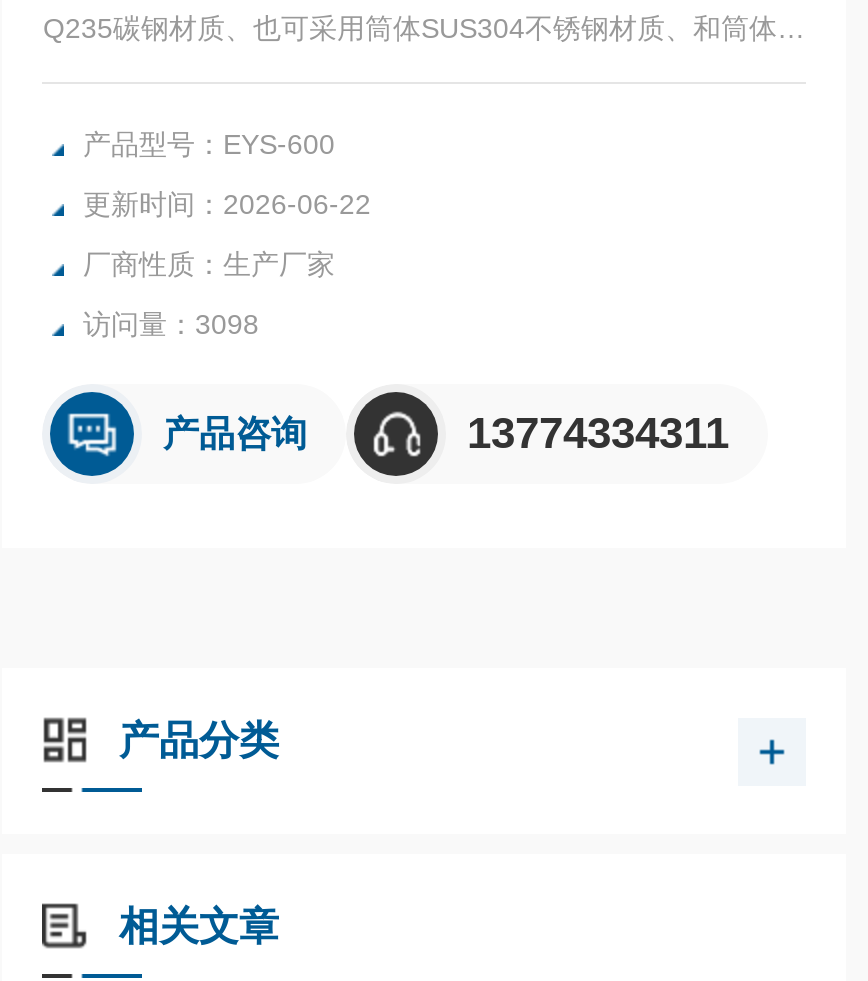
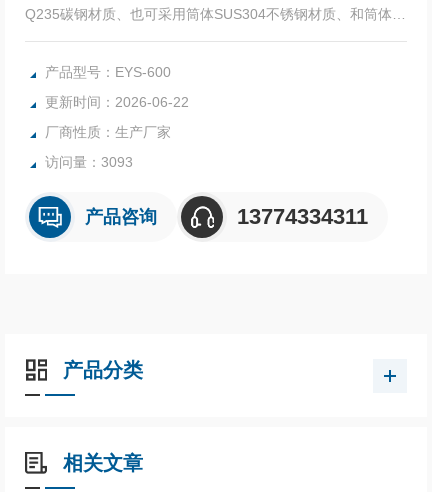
[83,308,259,340] 访问量：3098 -> [45,154,133,170] 访问量：3093

